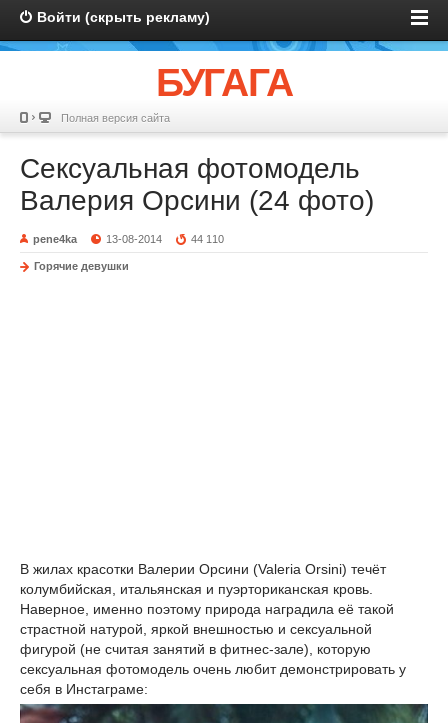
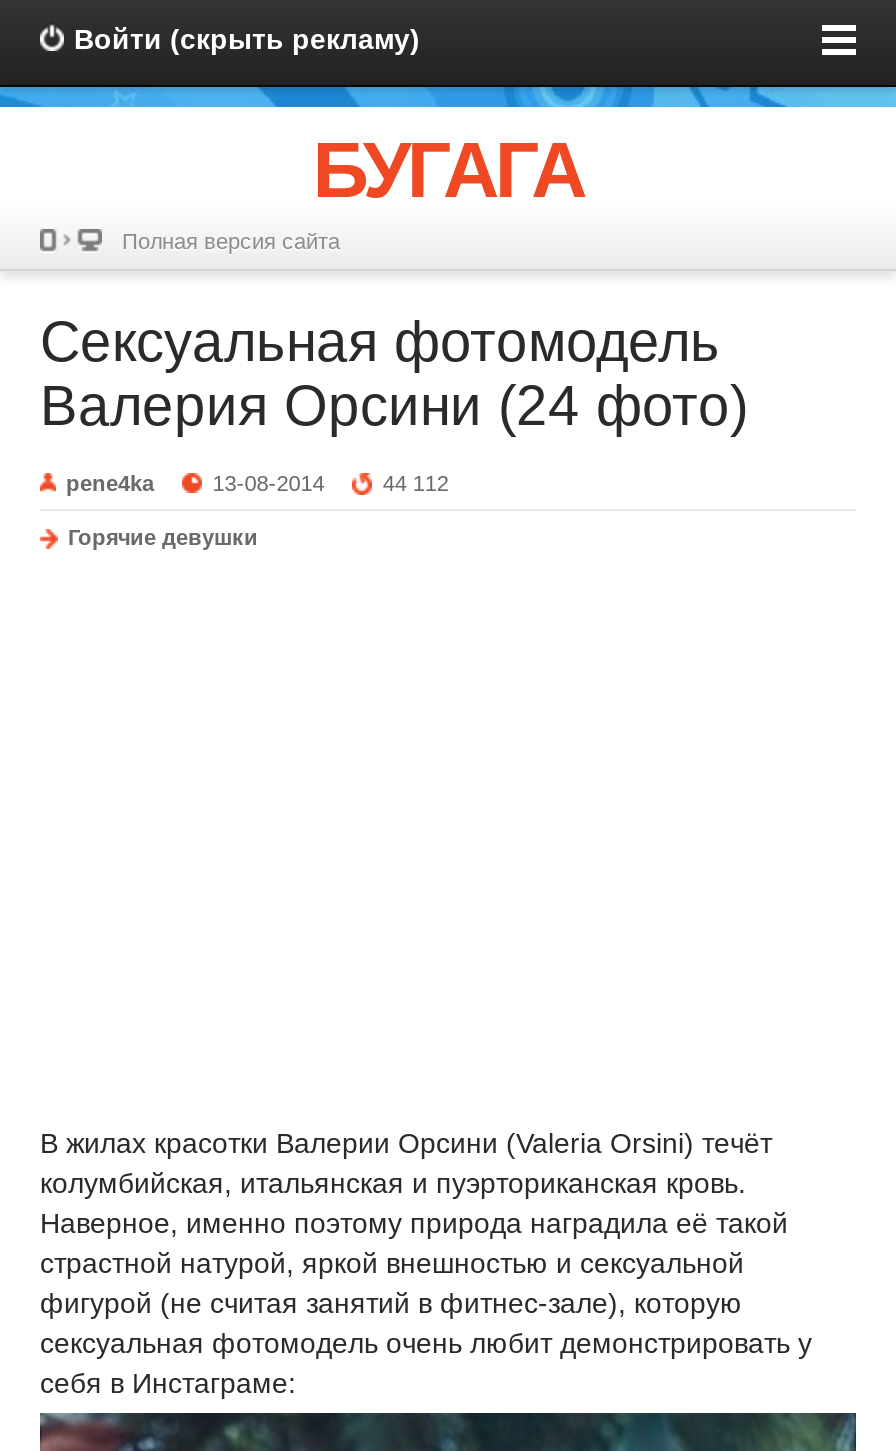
[191,233,224,245] 44 110 -> [383,471,449,495] 44 112

